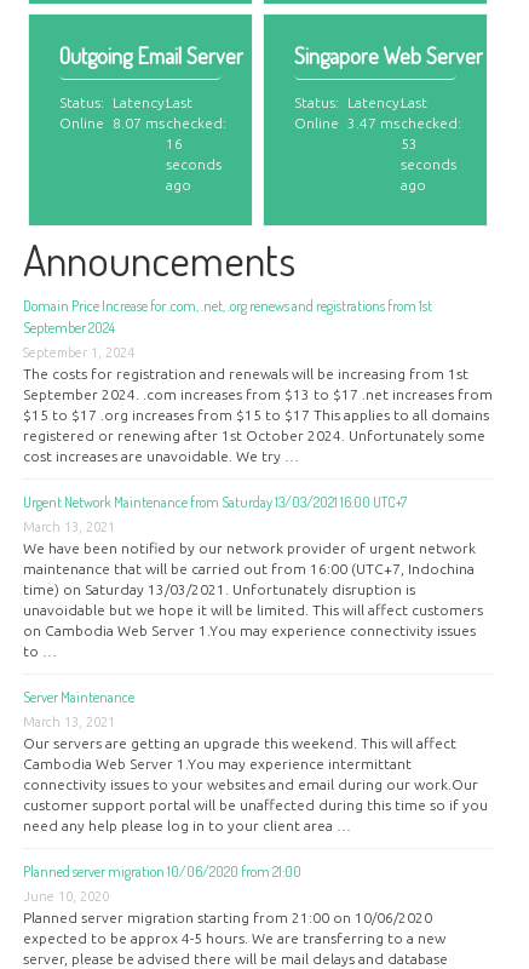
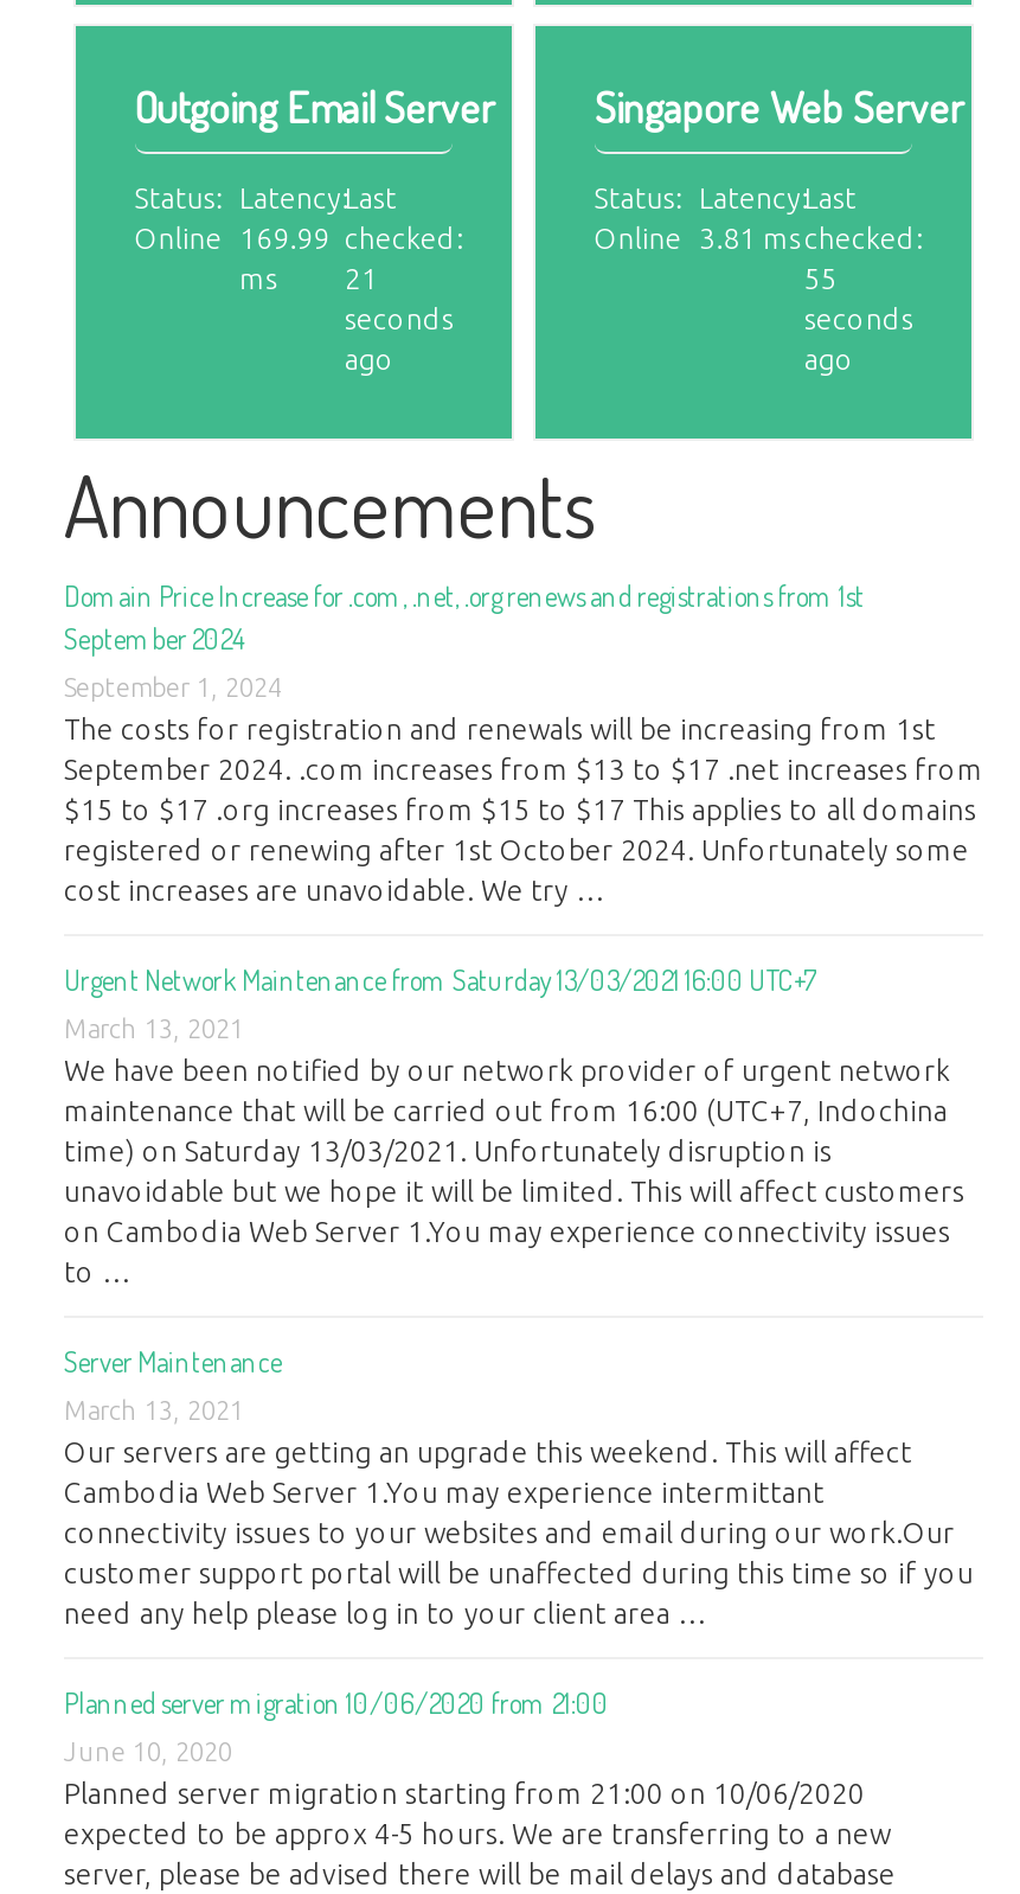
[113,115,165,131] 8.07 ms -> [240,223,330,294] 169.99 | ms
[294,115,462,131] Online 3.47 ms checked: -> [594,223,923,254] Online 3.81 ms checked:
[166,136,183,152] 16 -> [345,264,378,294] 21
[401,136,418,152] 53 -> [804,264,838,294] 55

